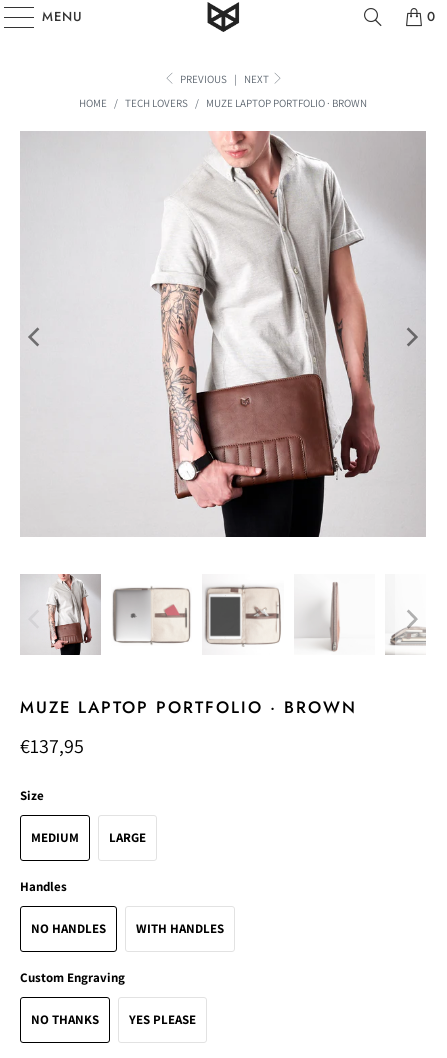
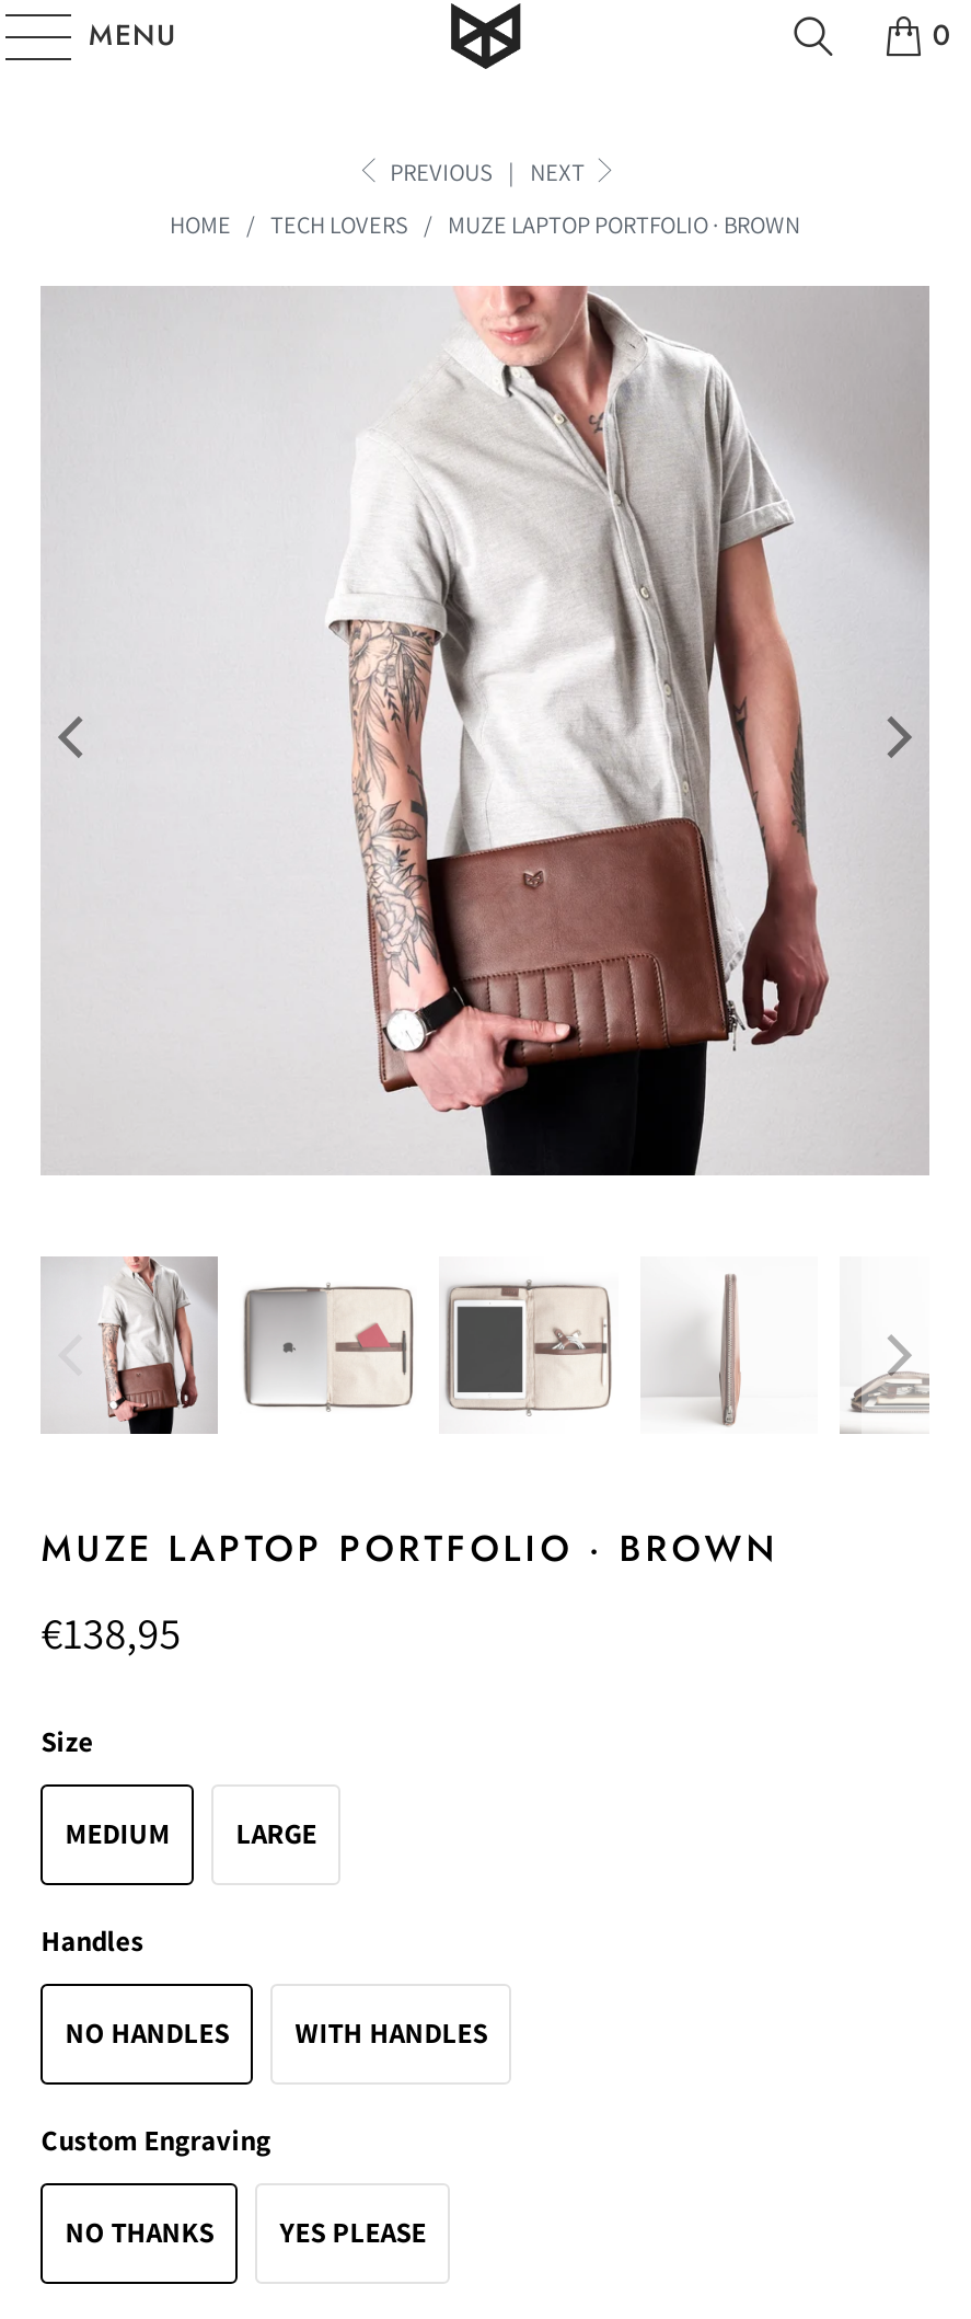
[20,733,84,759] €137,95 -> [41,1604,181,1661] €138,95

